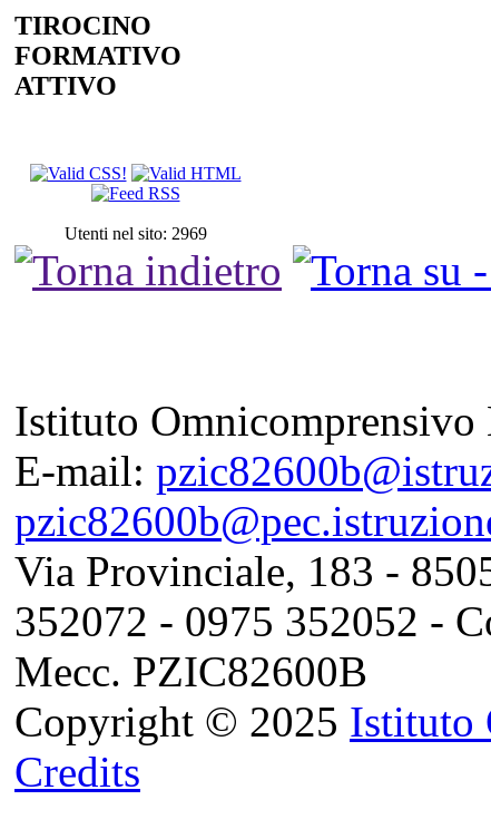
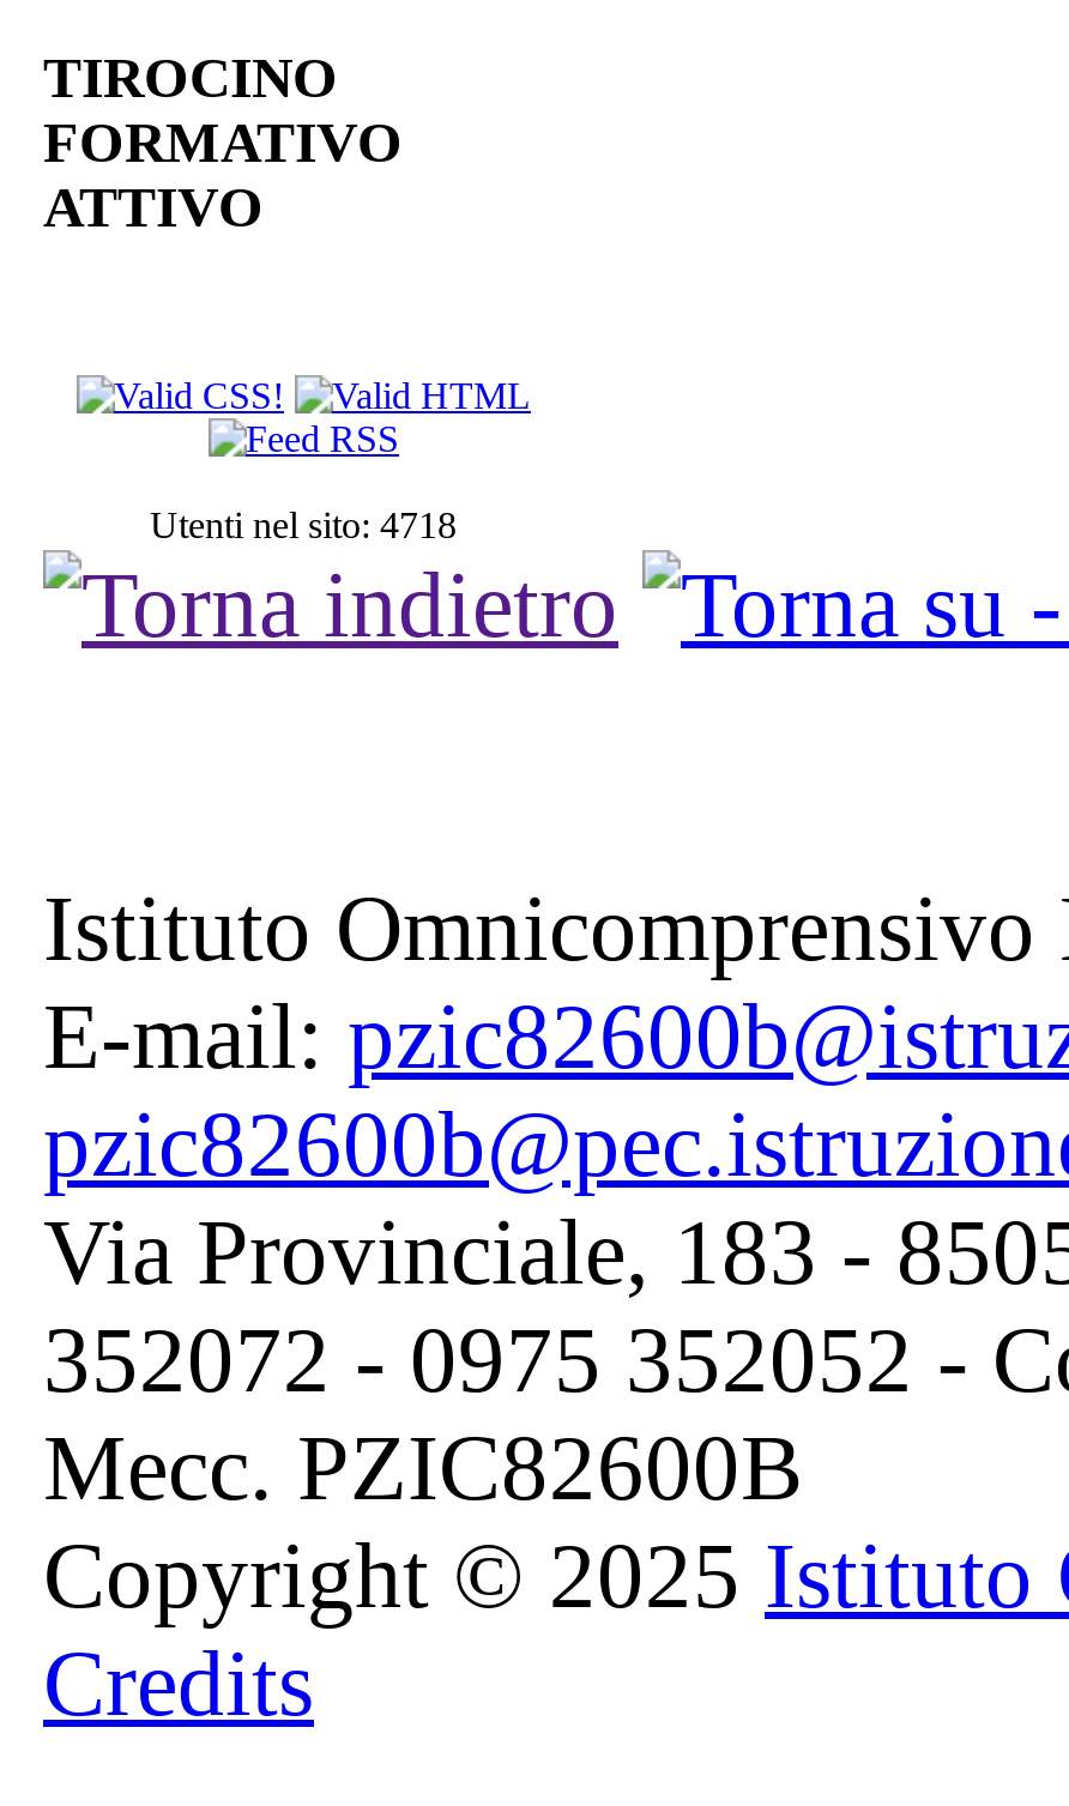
[64,224,207,243] Utenti nel sito: 2969 -> [150,504,457,545] Utenti nel sito: 4718

